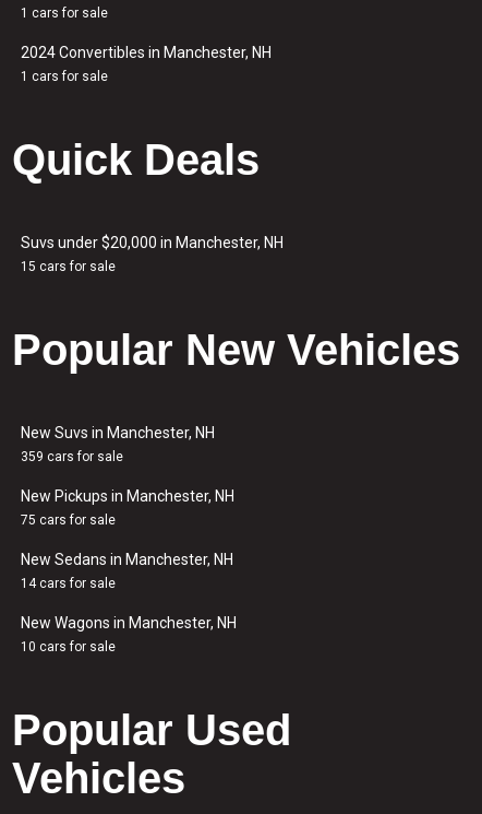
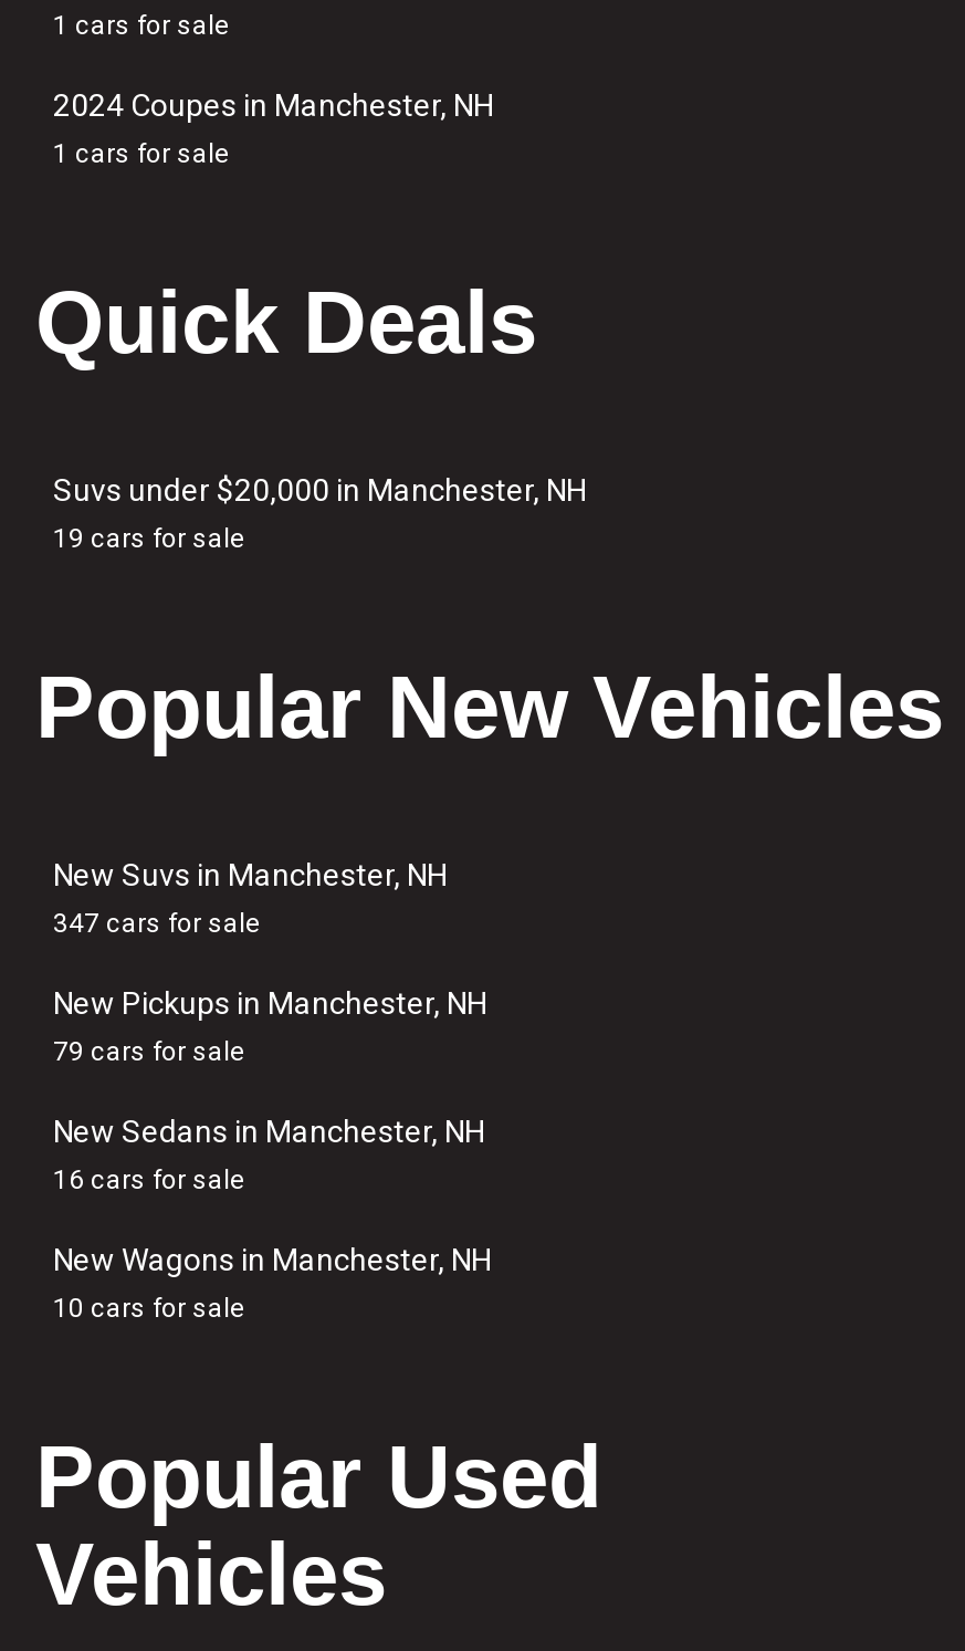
[21,44,272,61] 2024 Convertibles in Manchester, NH -> [53,87,493,123] 2024 Coupes in Manchester, NH
[21,259,116,274] 15 cars for sale -> [53,523,245,554] 19 cars for sale
[21,449,123,464] 359 cars for sale -> [53,908,261,939] 347 cars for sale
[21,512,116,528] 75 cars for sale -> [53,1036,245,1067] 79 cars for sale
[21,576,116,591] 14 cars for sale -> [53,1164,245,1195] 16 cars for sale

